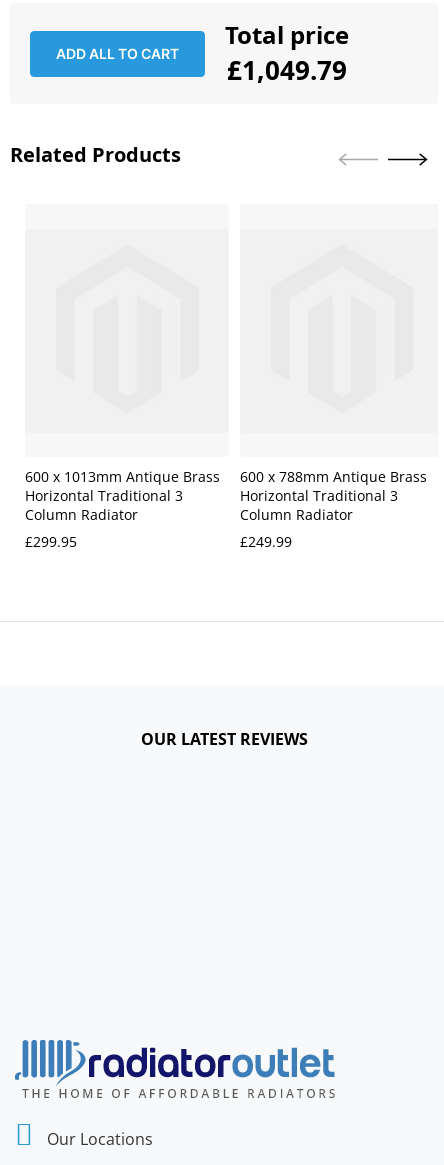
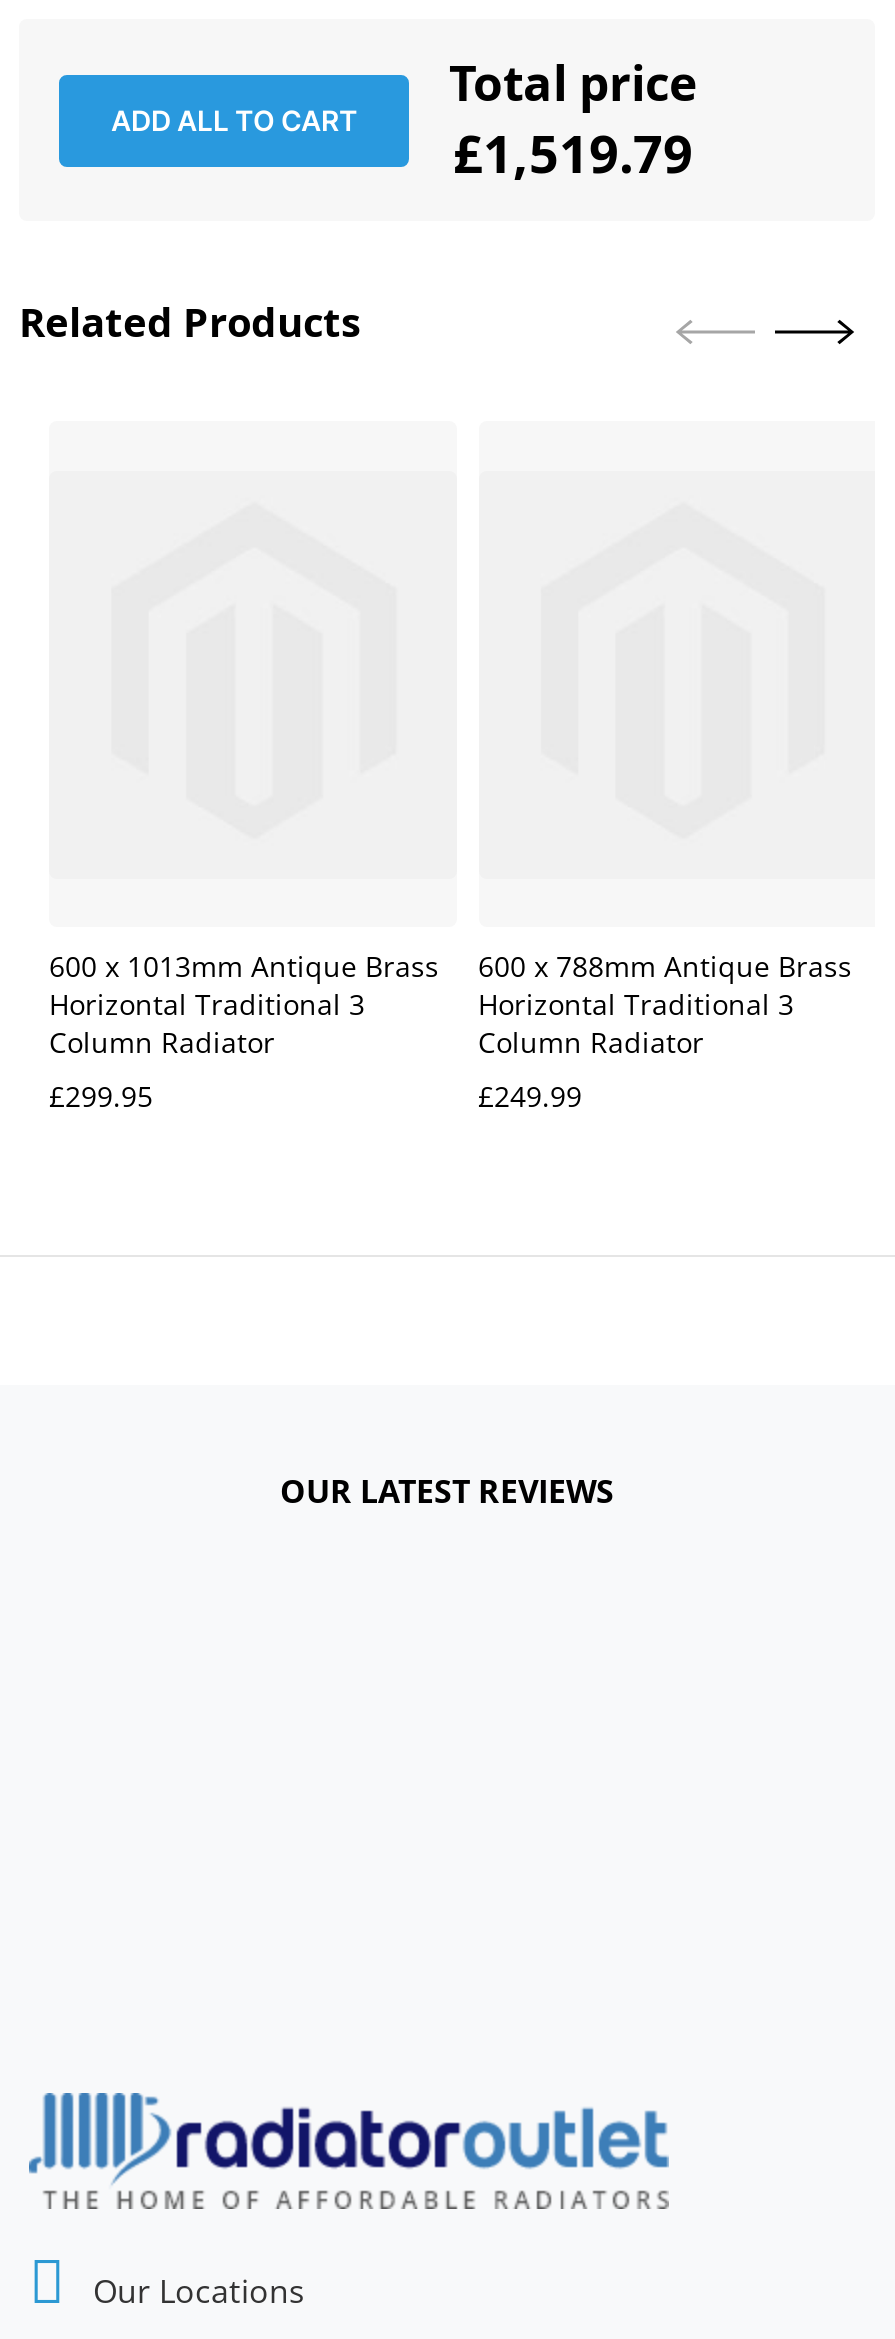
[227,52,347,88] £1,049.79 -> [453,118,693,190] £1,519.79

